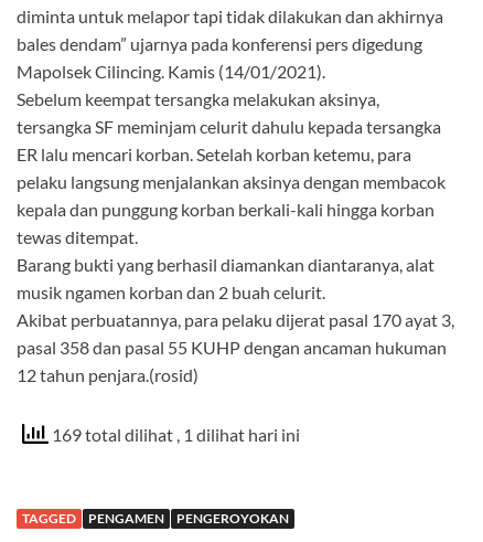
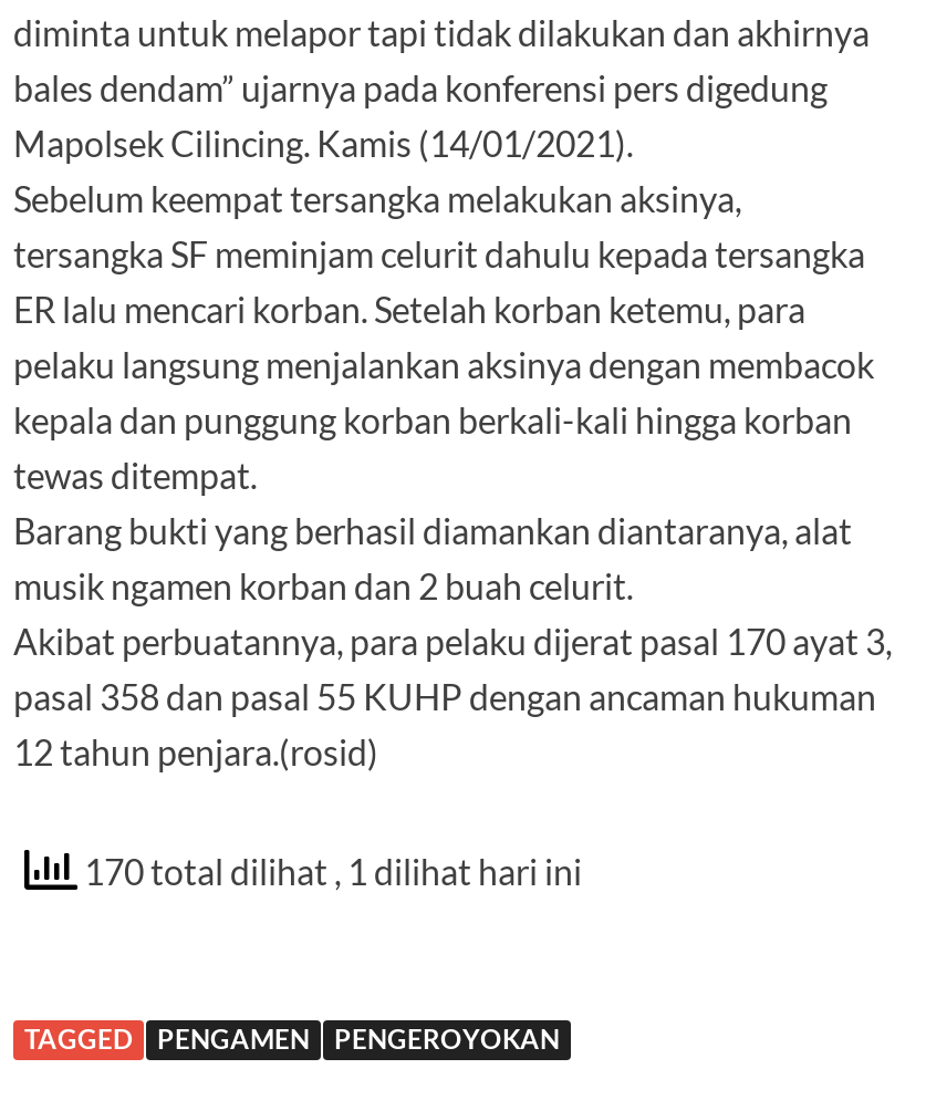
[49,423,300,444] 169 total dilihat, 1 dilihat hari ini -> [77,849,582,891] 170 total dilihat, 1 dilihat hari ini

